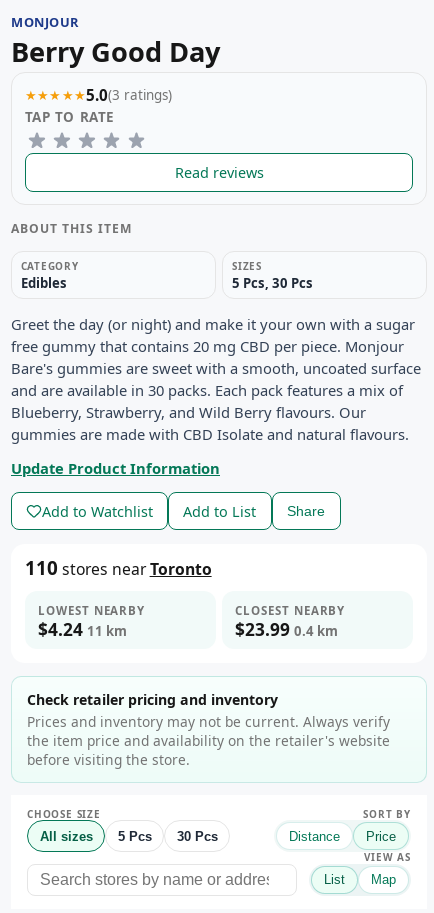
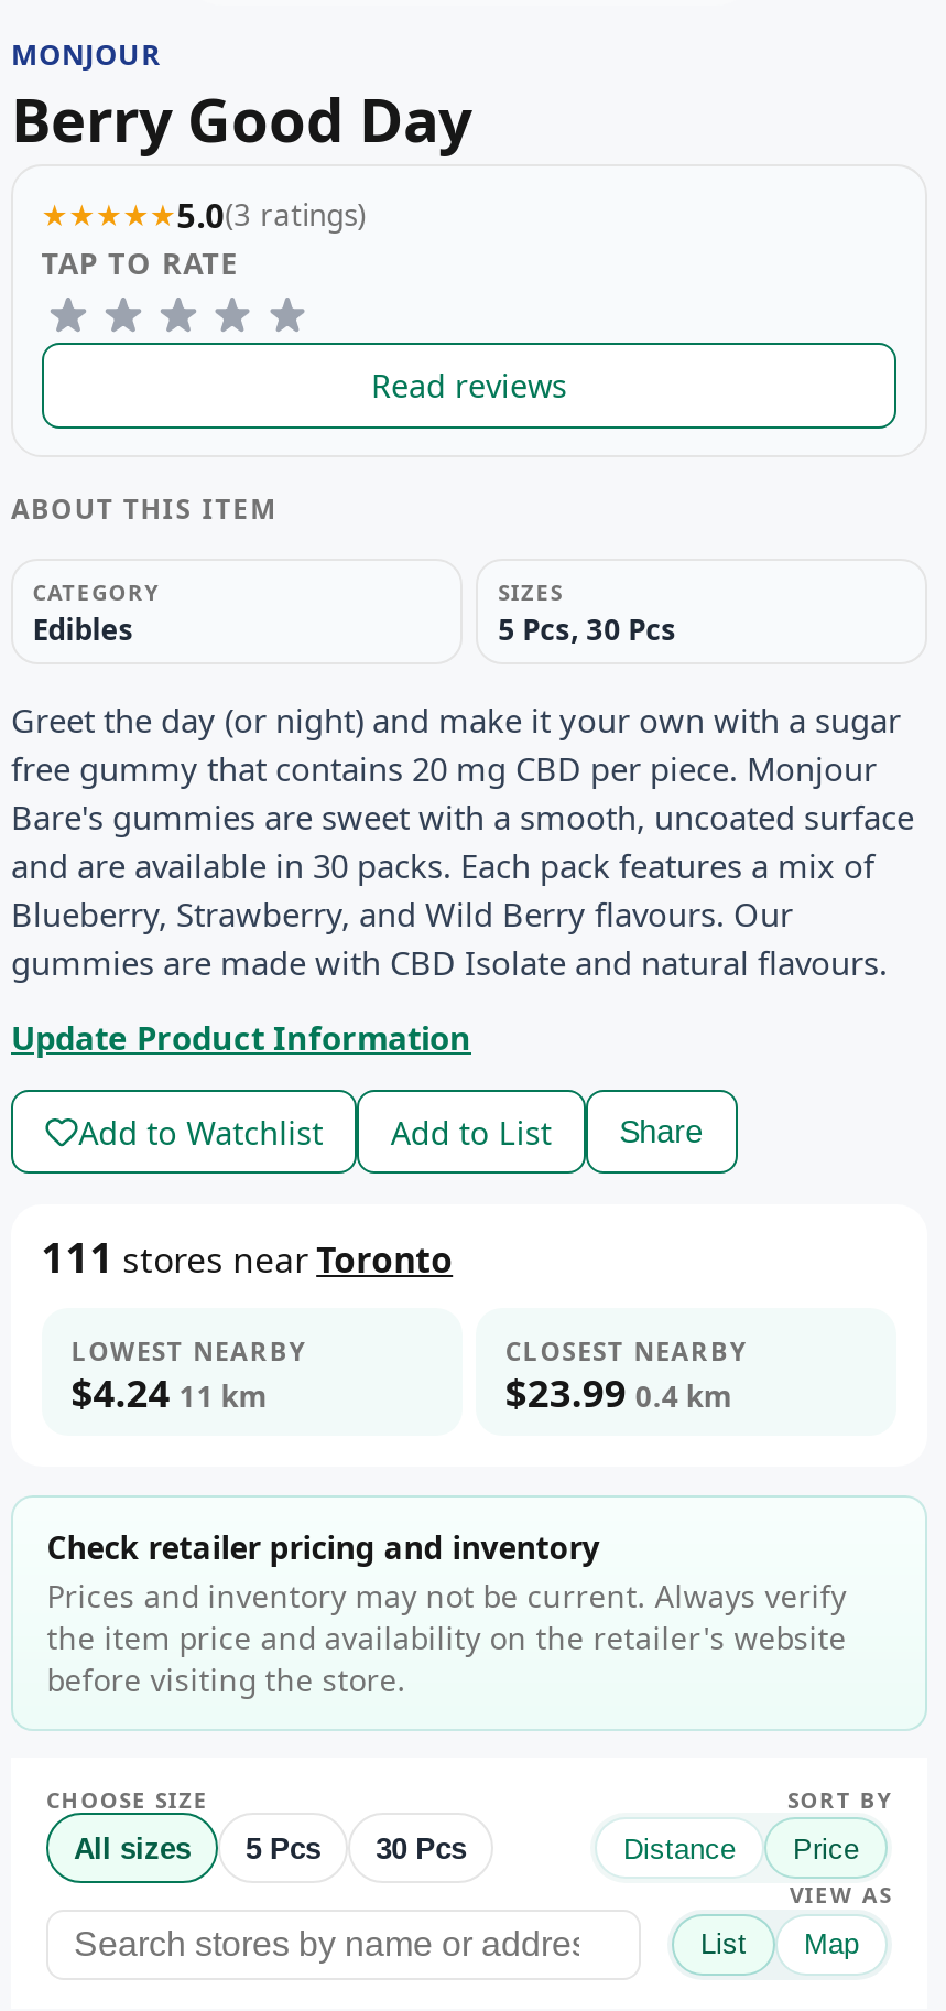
[25,554,212,580] 110 stores nearToronto -> [41,1228,453,1285] 111 stores nearToronto

